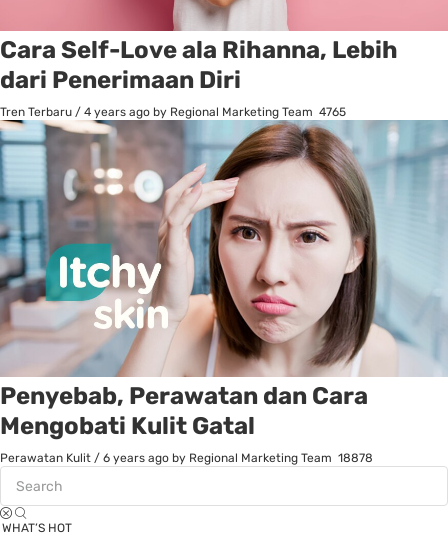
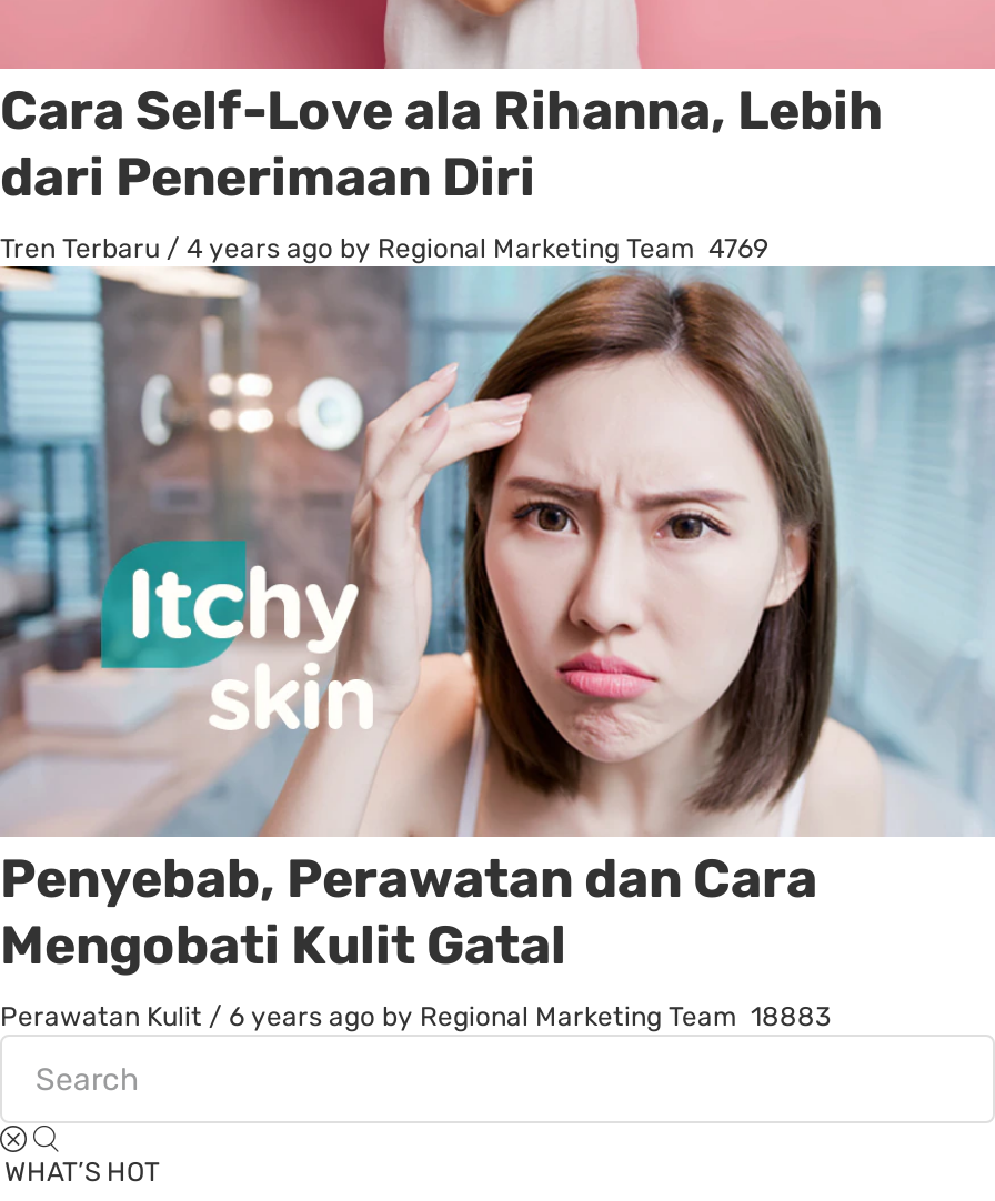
[0,105,346,119] Tren Terbaru / 4 years ago by Regional Marketing Team 4765 -> [0,232,768,263] Tren Terbaru / 4 years ago by Regional Marketing Team 4769
[0,451,373,465] Perawatan Kulit / 6 years ago by Regional Marketing Team 18878 -> [0,1001,831,1033] Perawatan Kulit / 6 years ago by Regional Marketing Team 18883

